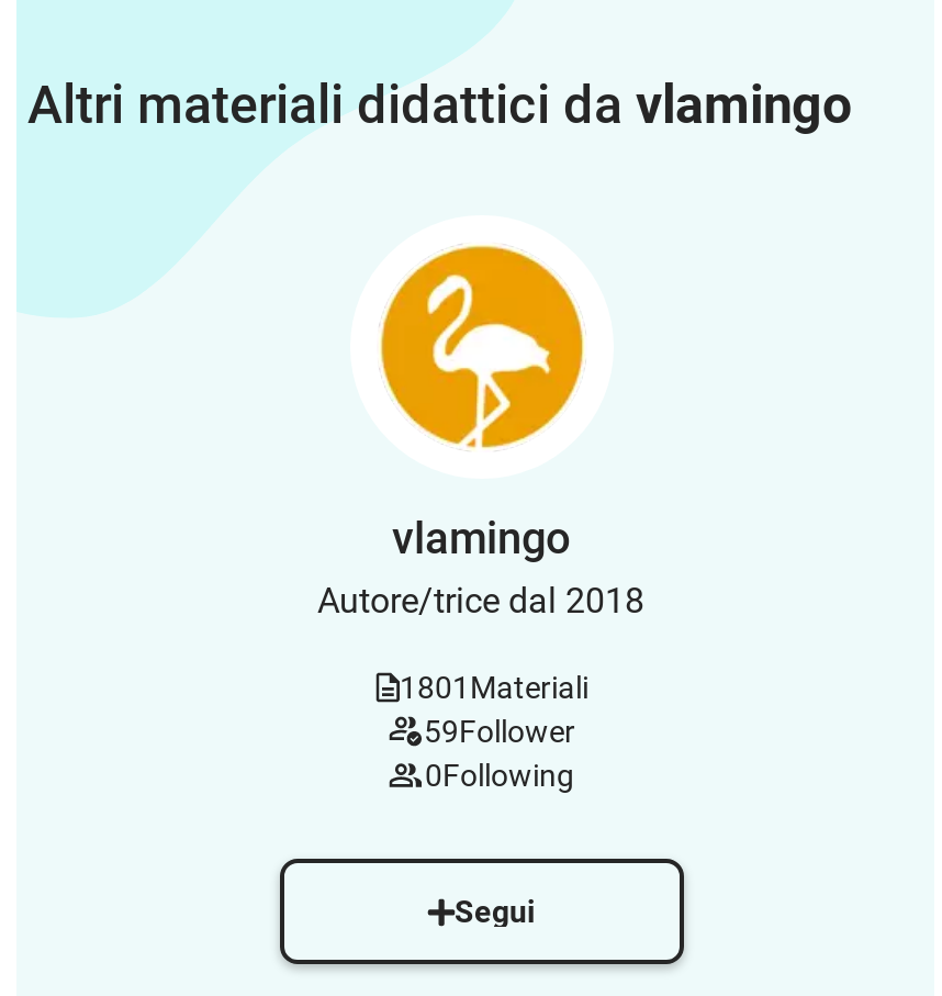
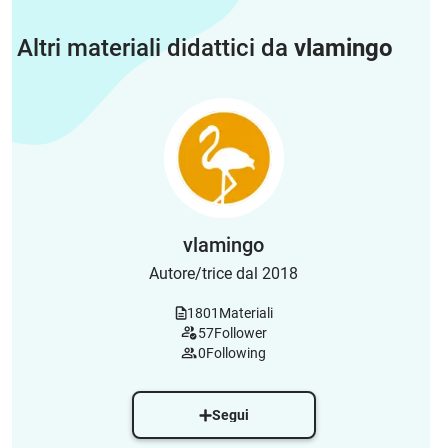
[424,714,575,749] 59Follower -> [197,325,266,341] 57Follower

